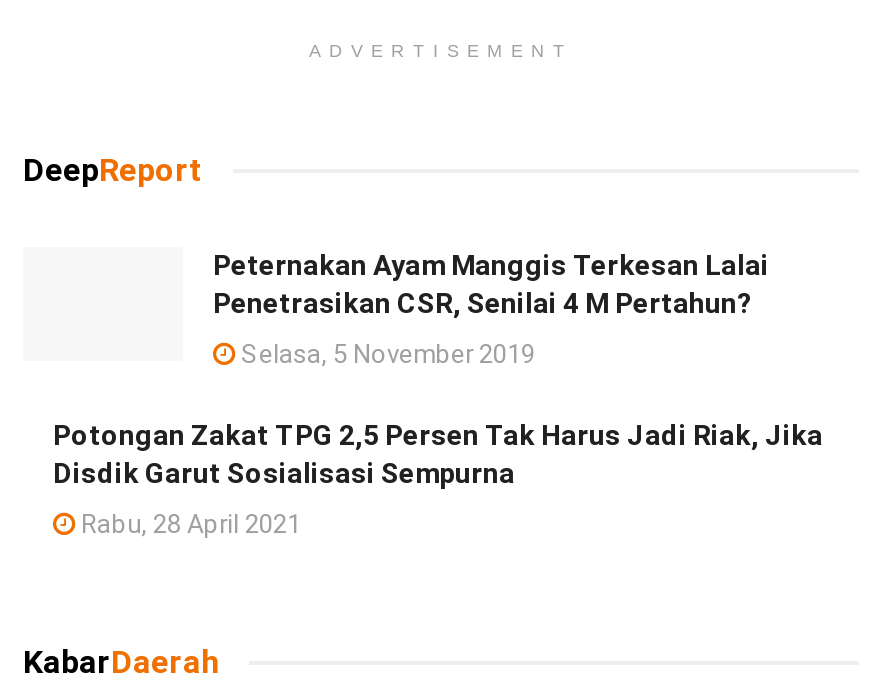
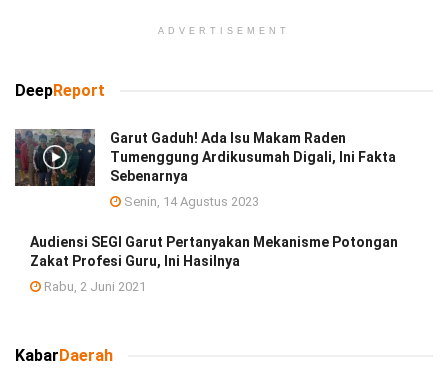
none -> [14,128,96,187] [image]
[213,249,769,319] Peternakan Ayam Manggis Terkesan Lalai | Penetrasikan CSR, Senilai 4 M Pertahun? -> [110,130,396,184] Garut Gaduh! Ada Isu Makam Raden | Tumenggung Ardikusumah Digali, Ini Fakta | Sebenarnya
[235,339,535,369] Selasa, 5 November 2019 -> [121,194,259,209] Senin, 14 Agustus 2023
[53,419,823,489] Potongan Zakat TPG 2,5 Persen Tak Harus Jadi Riak, Jika | Disdik Garut Sosialisasi Sempurna -> [30,234,398,269] Audiensi SEGI Garut Pertanyakan Mekanisme Potongan | Zakat Profesi Guru, Ini Hasilnya
[75,509,301,539] Rabu, 28 April 2021 -> [41,279,146,294] Rabu, 2 Juni 2021

